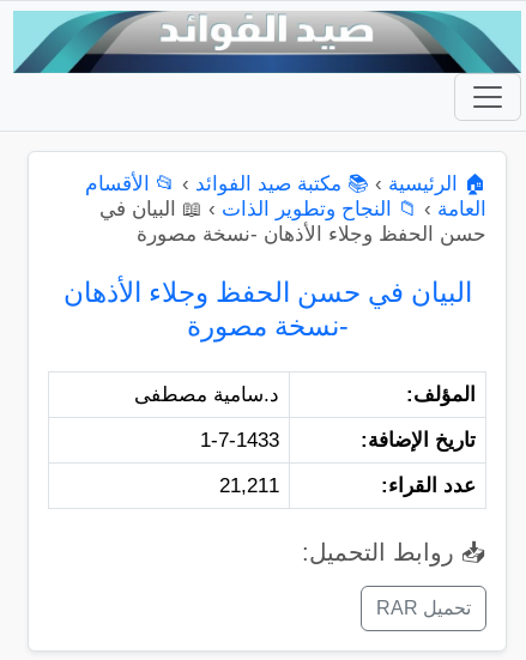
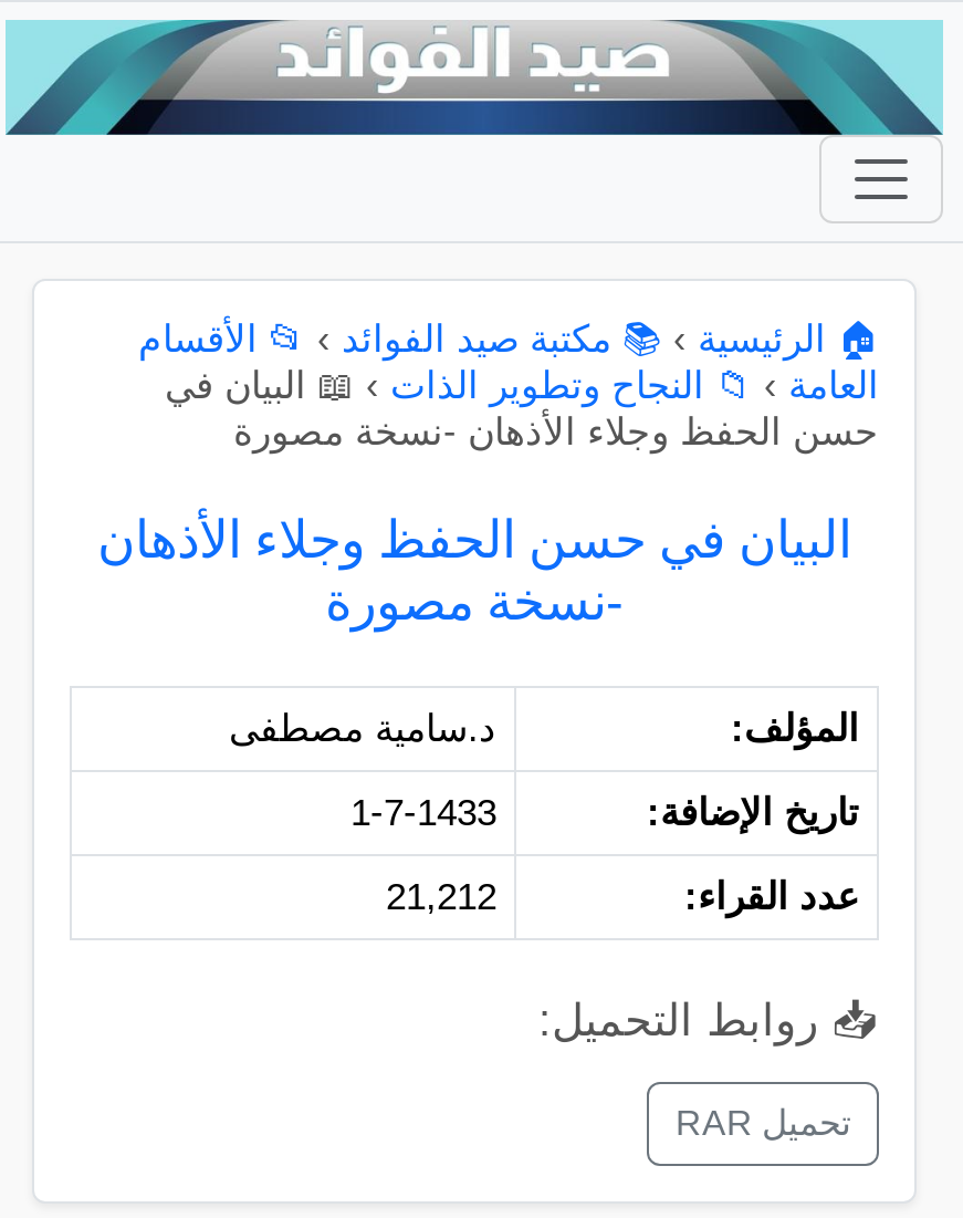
[219,475,279,497] 21,211 -> [386,877,496,919] 21,212

